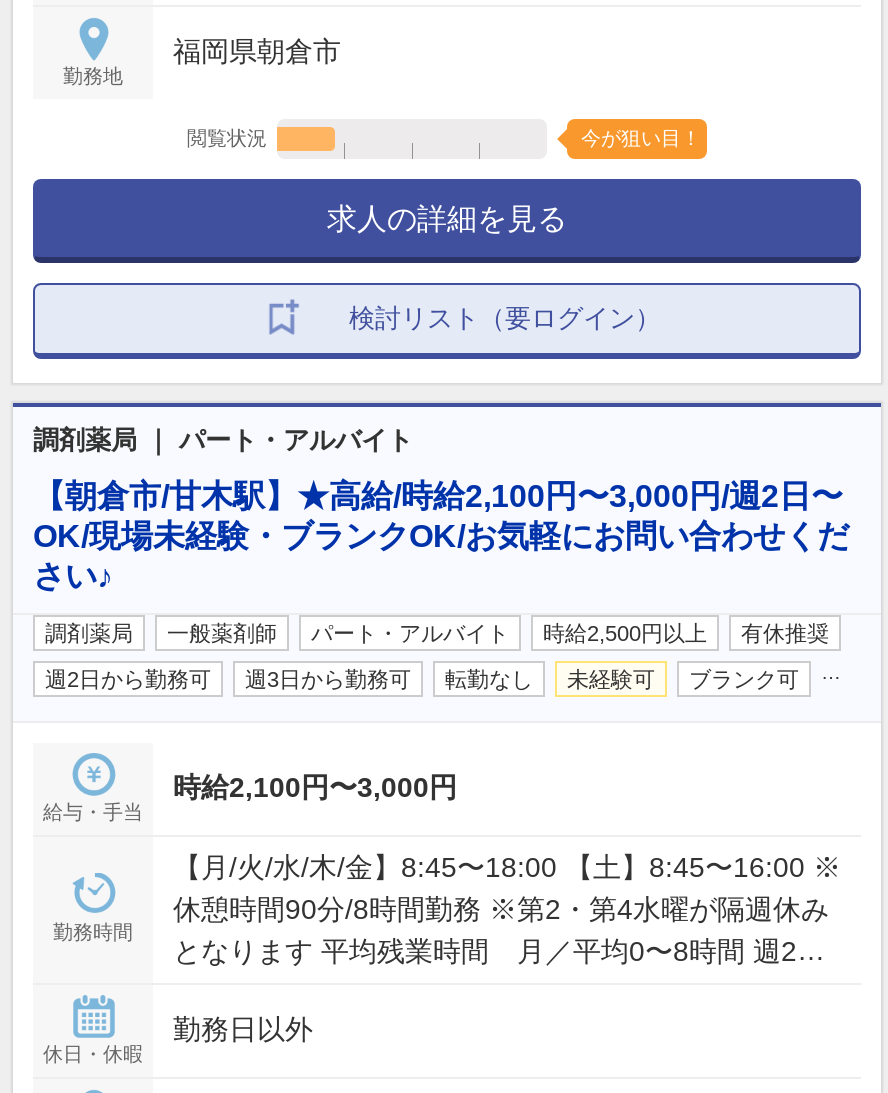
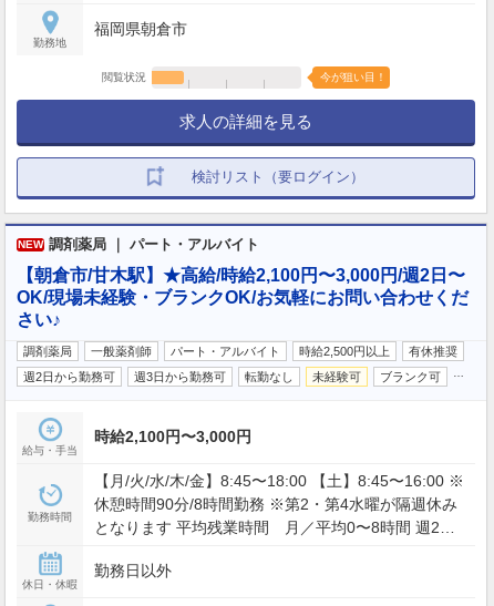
[33,424,413,454] 調剤薬局 ｜ パート・アルバイト -> [18,236,259,252] NEW調剤薬局 ｜ パート・アルバイト

